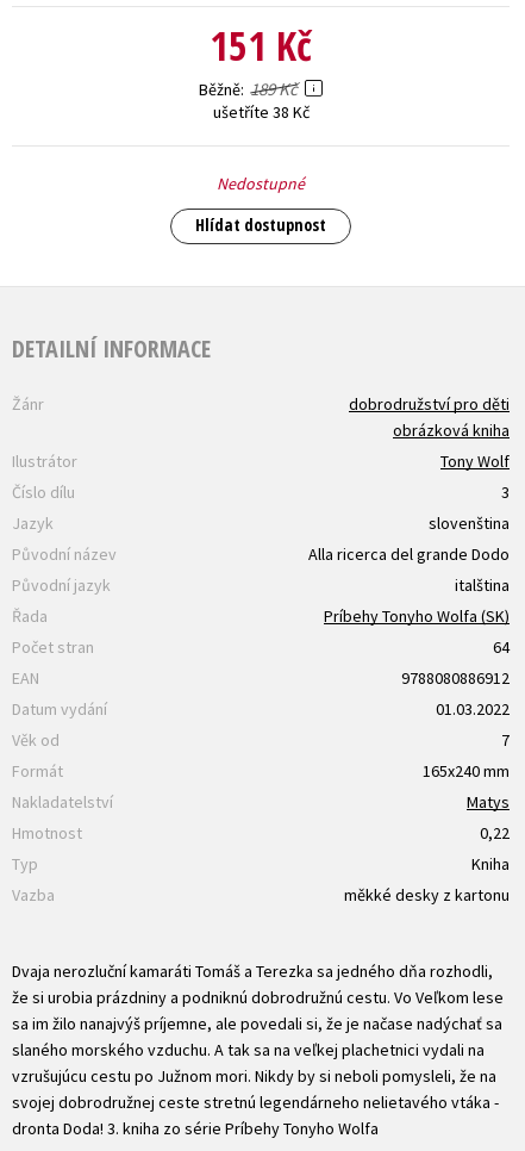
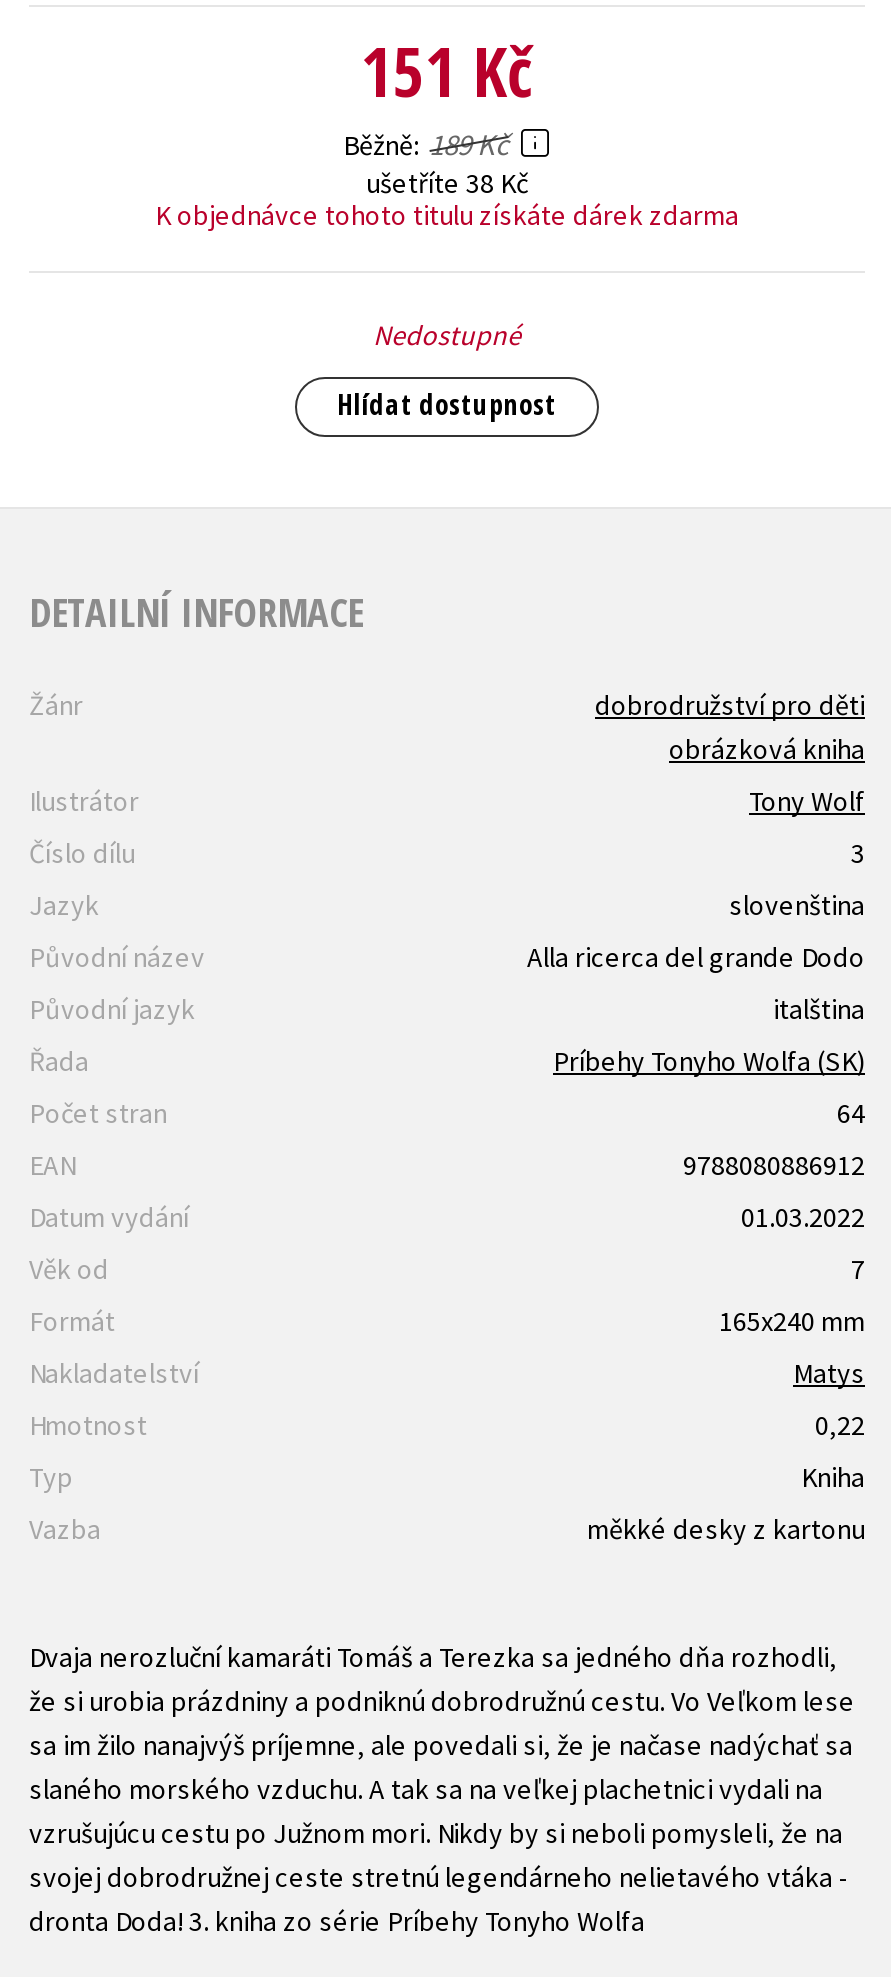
none -> [155,197,739,233] K objednávce tohoto titulu získáte dárek zdarma

